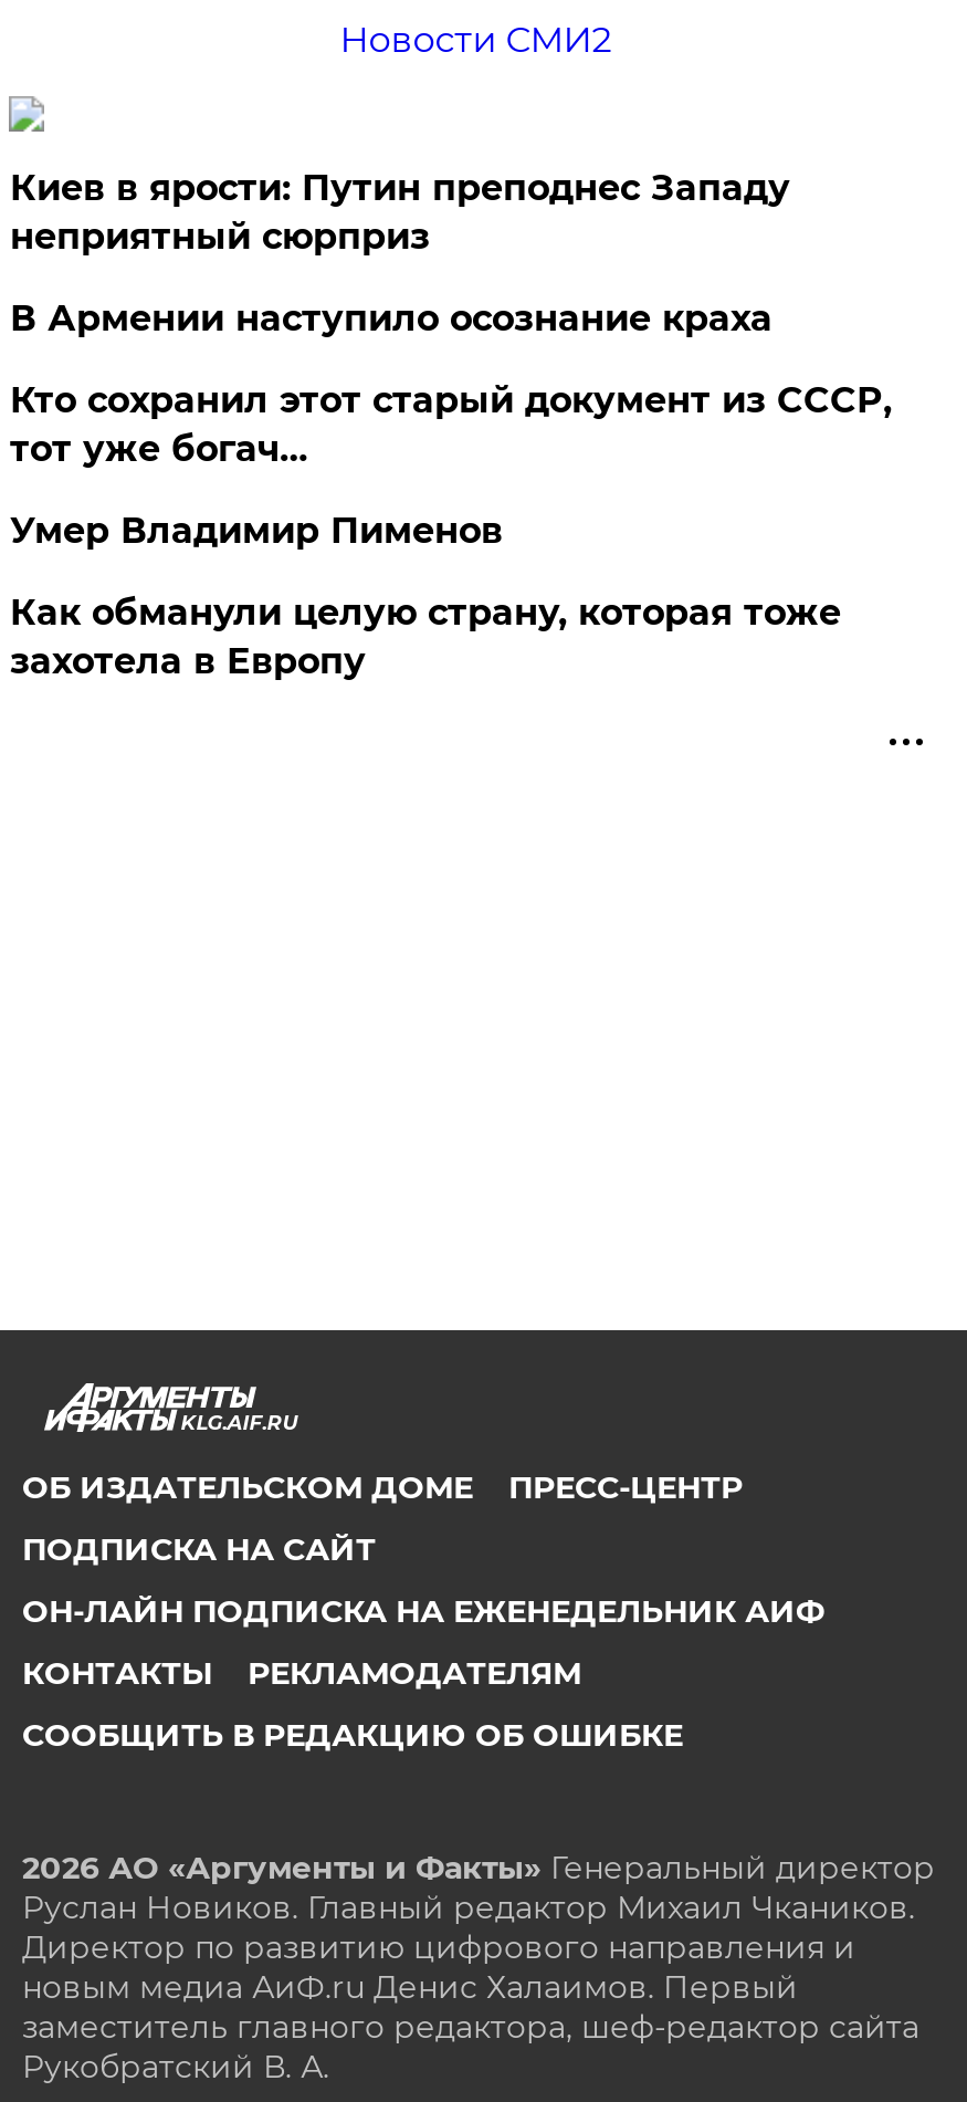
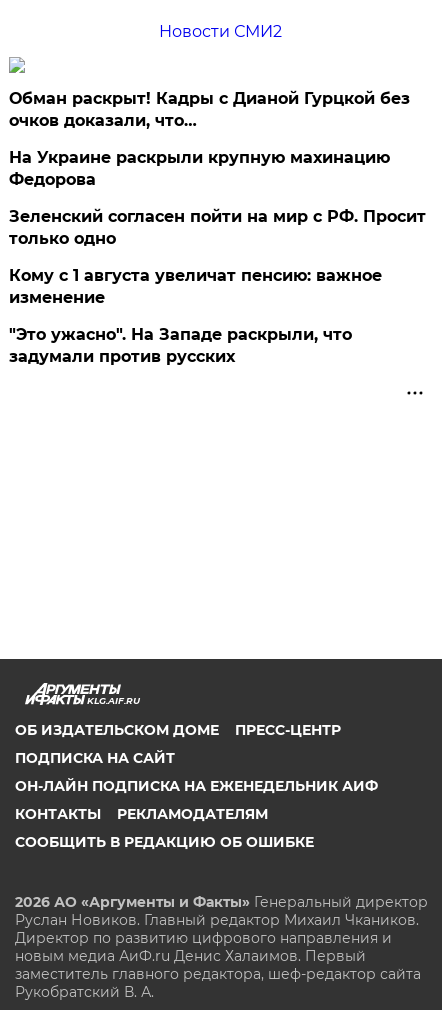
[10,167,790,257] Киев в ярости: Путин преподнес Западу | неприятный сюрприз -> [9,89,410,130] Обман раскрыт! Кадры с Дианой Гурцкой без | очков доказали, что…
[10,297,772,339] В Армении наступило осознание краха -> [9,148,390,189] На Украине раскрыли крупную махинацию | Федорова
[10,379,892,470] Кто сохранил этот старый документ из СССР, | тот уже богач… -> [9,207,426,248] Зеленский согласен пойти на мир с РФ. Просит | только одно
[10,510,503,552] Умер Владимир Пименов -> [9,266,382,307] Кому с 1 августа увеличат пенсию: важное | изменение
[10,591,841,682] Как обманули целую страну, которая тоже | захотела в Европу -> [9,325,352,366] "Это ужасно". На Западе раскрыли, что | задумали против русских

